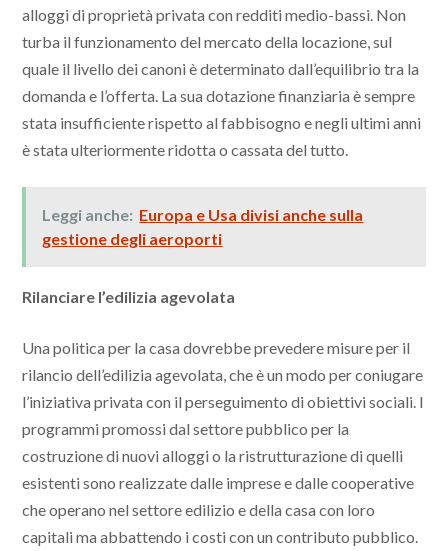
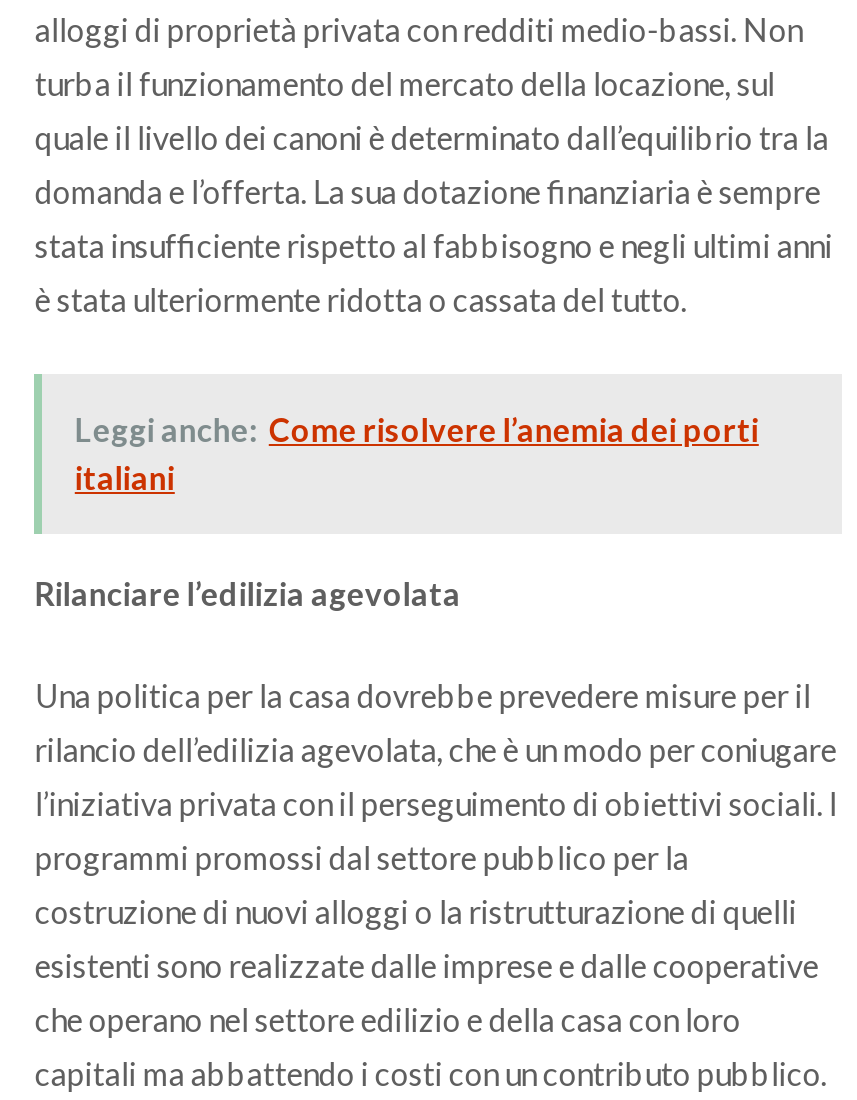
[42,205,363,248] Leggi anche: Europa e Usa divisi anche sulla | gestione degli aeroporti -> [75,409,759,495] Leggi anche: Come risolvere l’anemia dei porti | italiani

